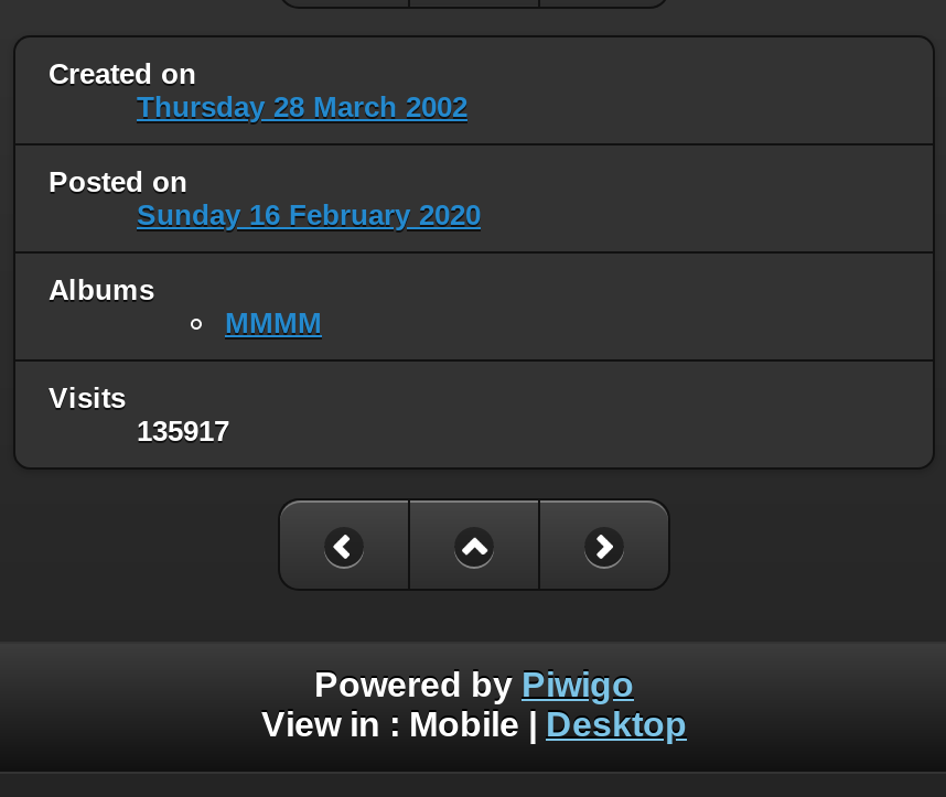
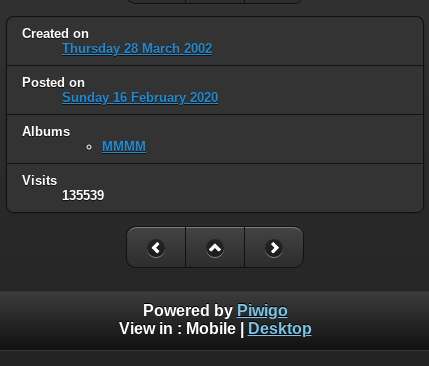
[137,415,229,448] 135917 -> [62,188,104,203] 135539

